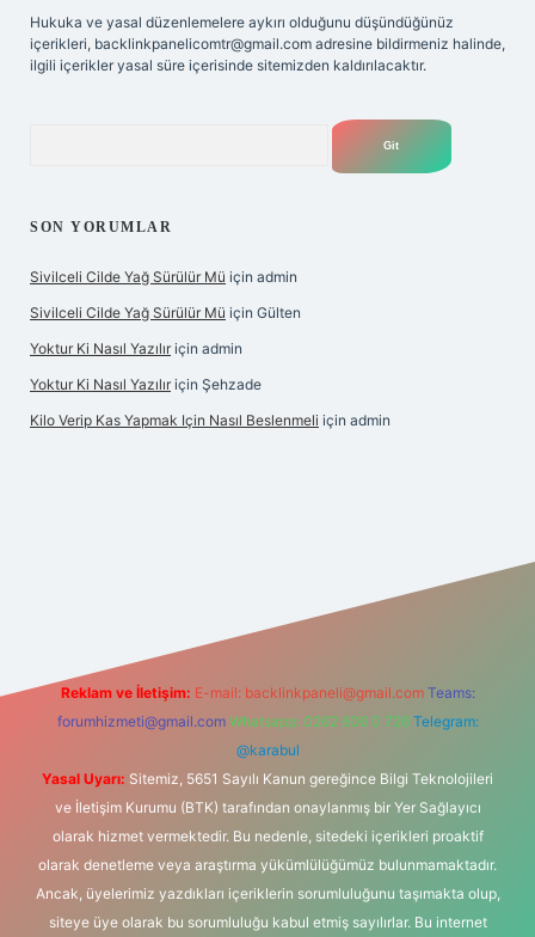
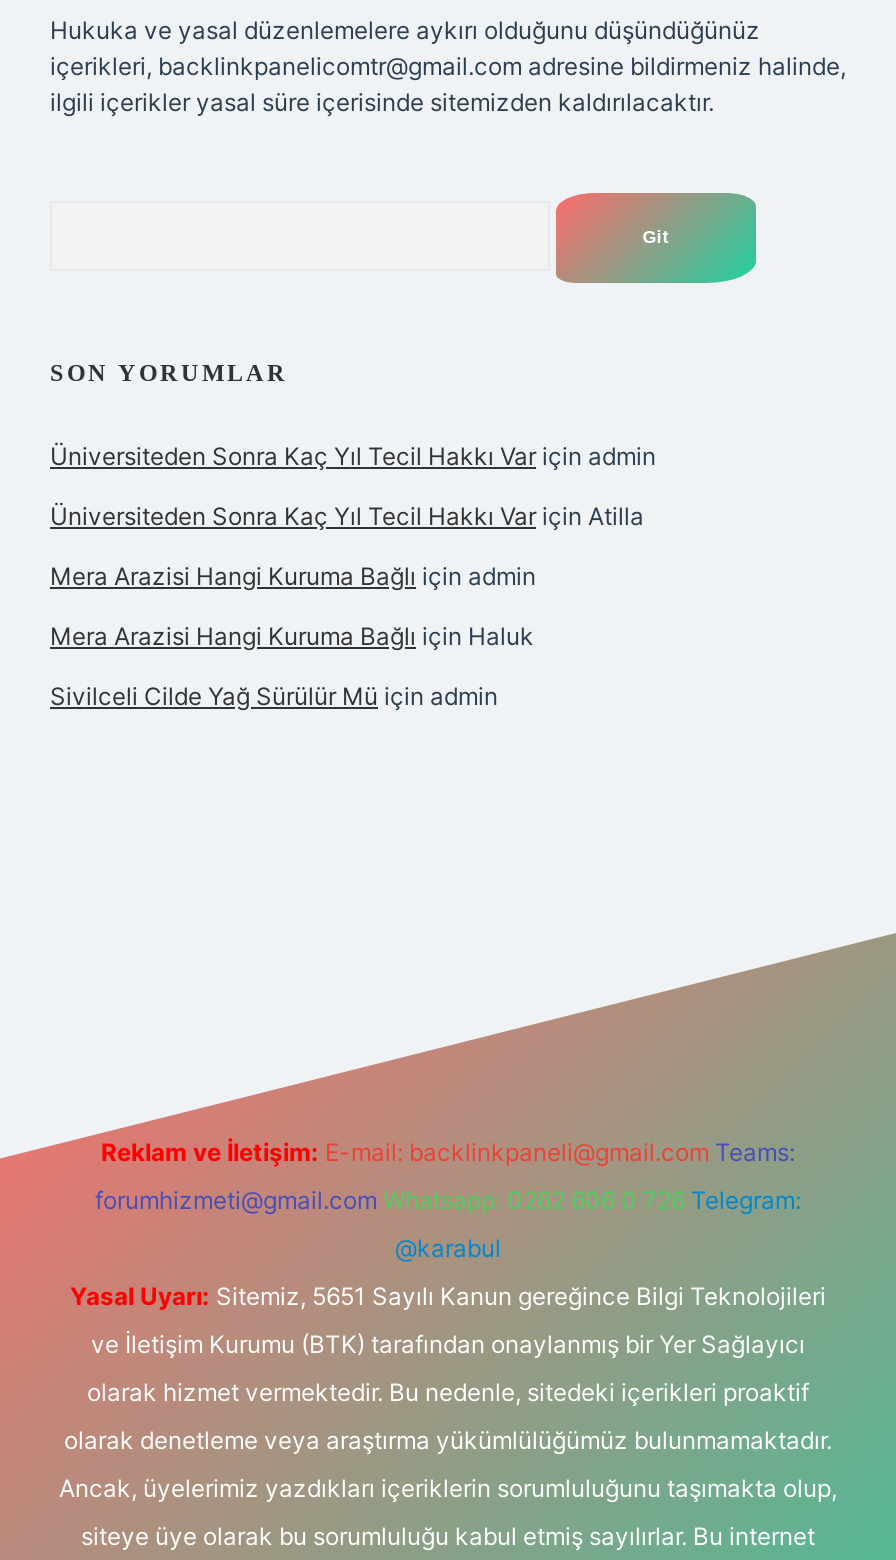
none -> [50,441,656,651] Üniversiteden Sonra Kaç Yıl Tecil Hakkı Var için admin | Üniversiteden Sonra Kaç Yıl Tecil Hakkı Var için Atilla | Mera Arazisi Hangi Kuruma Bağlı için admin | Mera Arazisi Hangi Kuruma Bağlı için Haluk
moved [30,268,297,286] -> [50,681,498,711]: Sivilceli Cilde Yağ Sürülür Mü için admin
[30,304,391,429] Sivilceli Cilde Yağ Sürülür Mü için Gülten | Yoktur Ki Nasıl Yazılır için admin | Yoktur Ki Nasıl Yazılır için Şehzade | Kilo Verip Kas Yapmak Için Nasıl Beslenmeli için admin -> none

